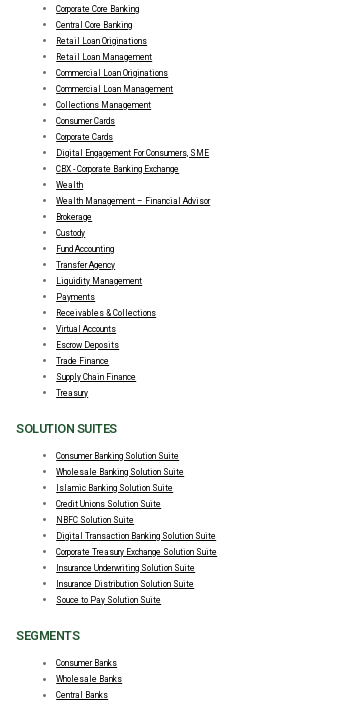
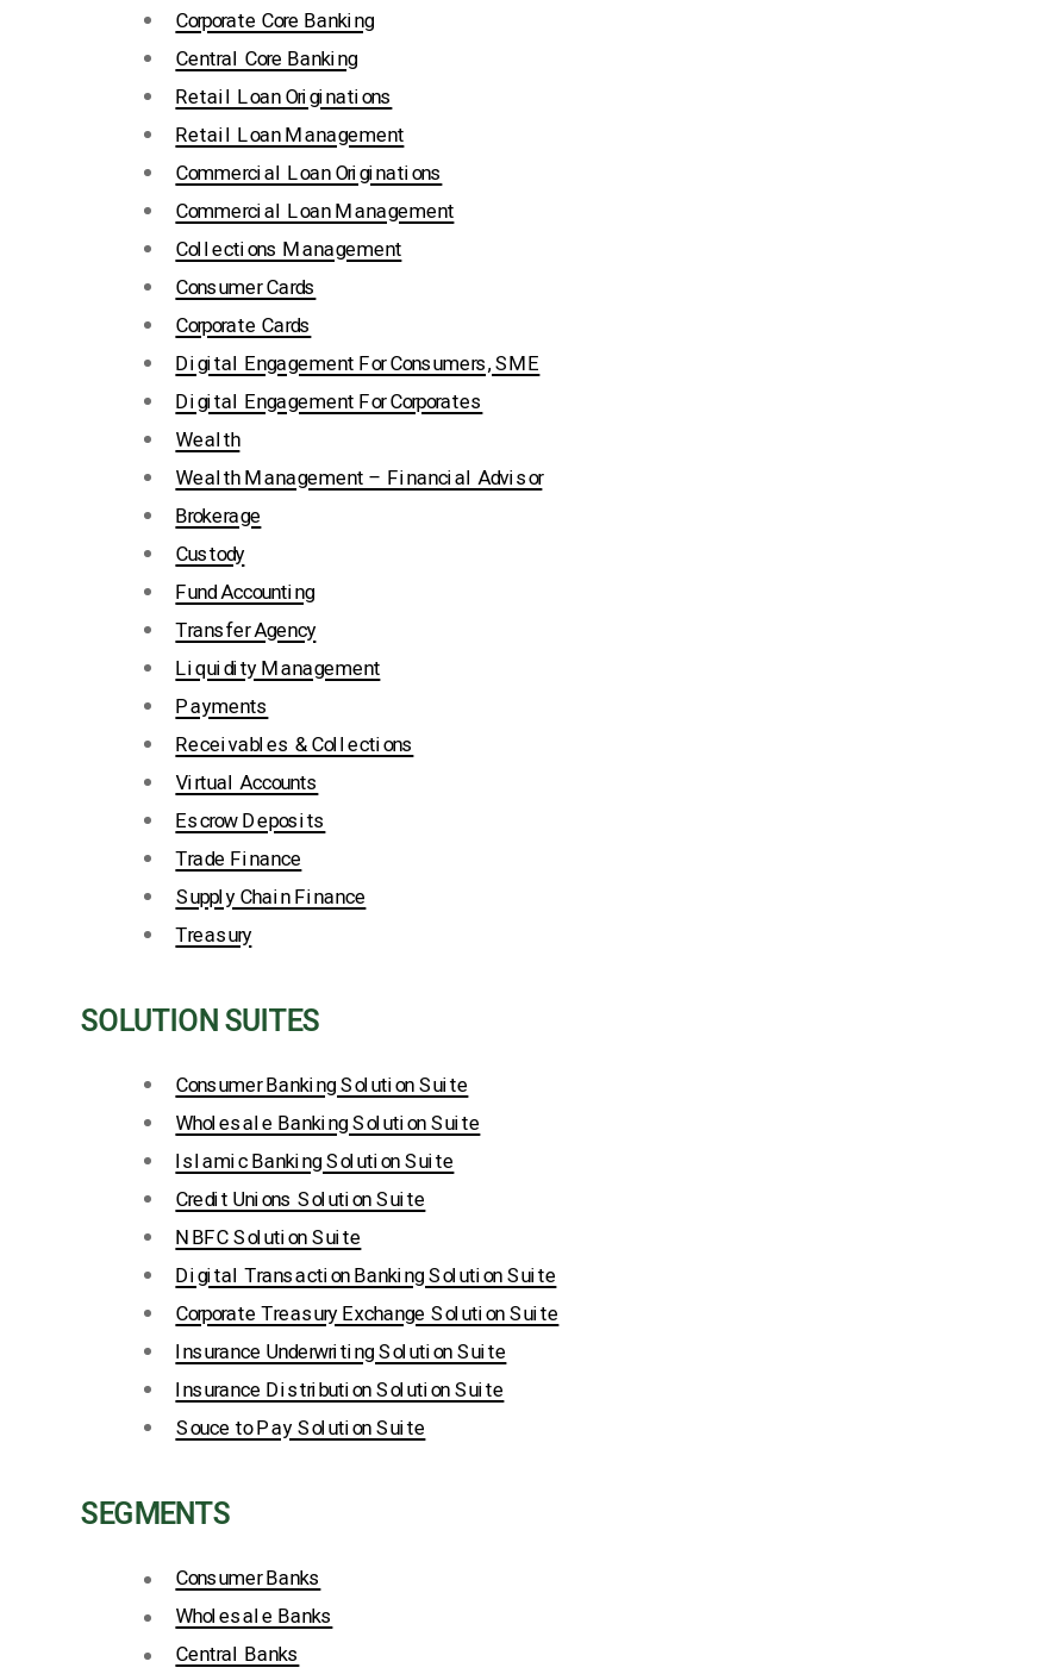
[56,163,179,173] CBX - Corporate Banking Exchange -> [176,389,483,412] Digital Engagement For Corporates

